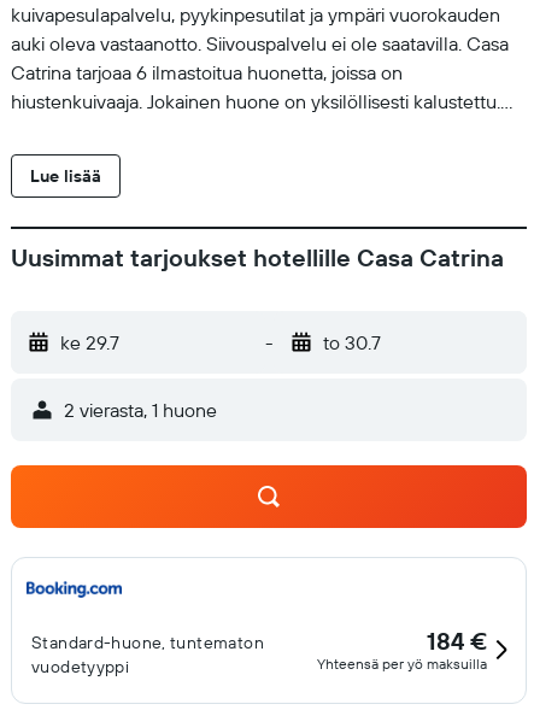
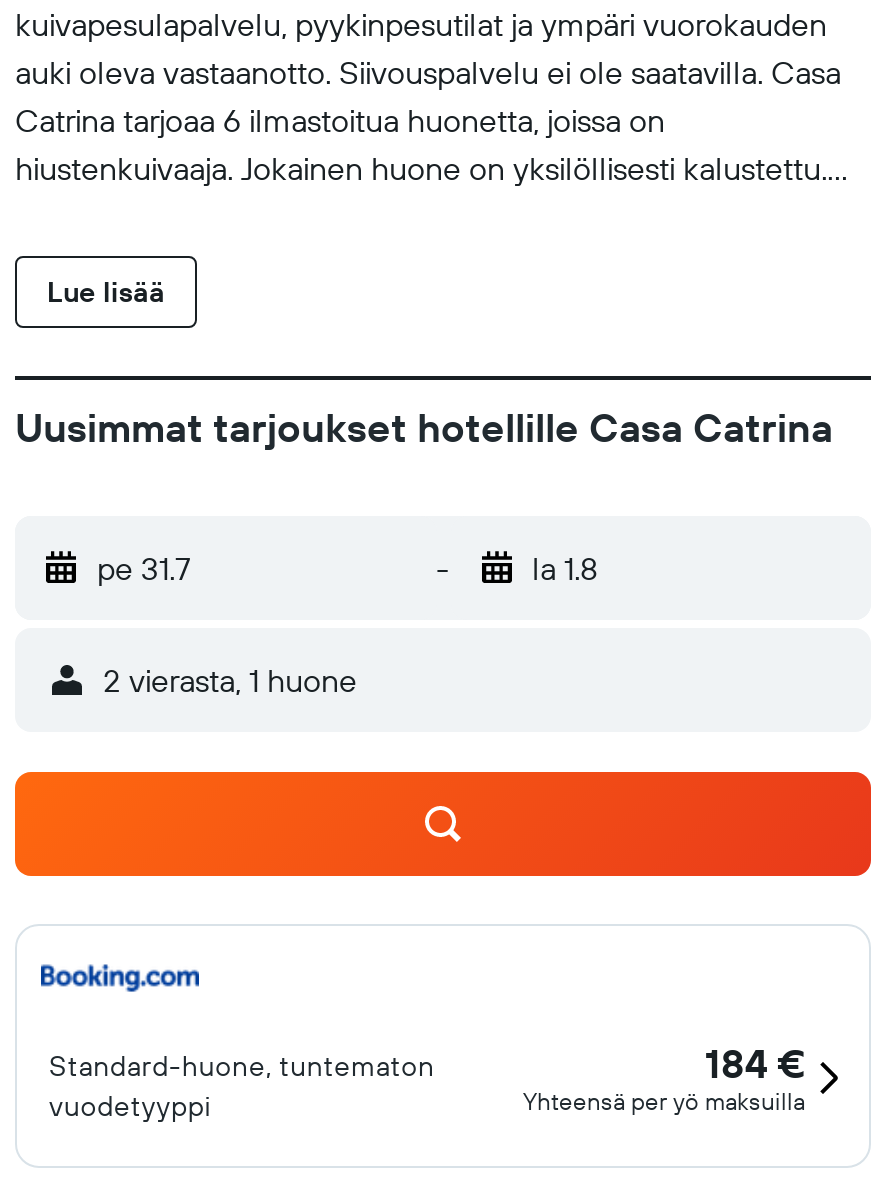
[60,330,119,354] ke 29.7 -> [97,548,191,588] pe 31.7
[322,330,380,354] to 30.7 -> [532,548,598,588] la 1.8

